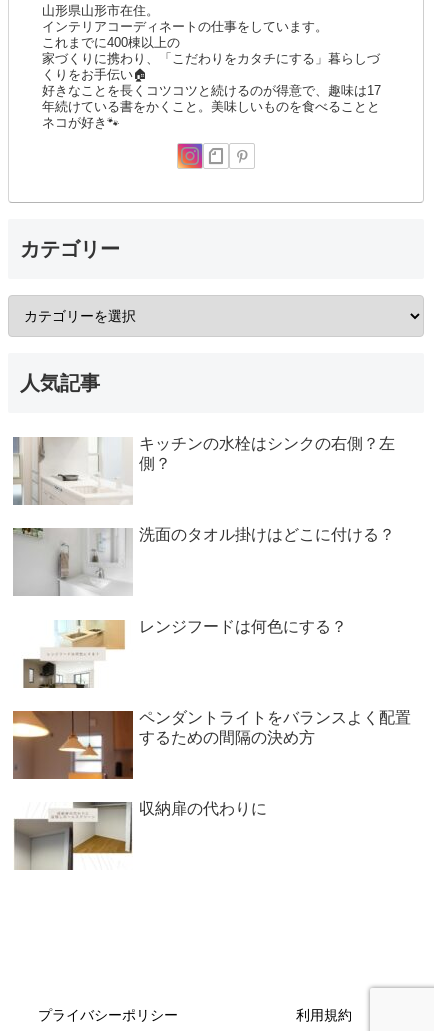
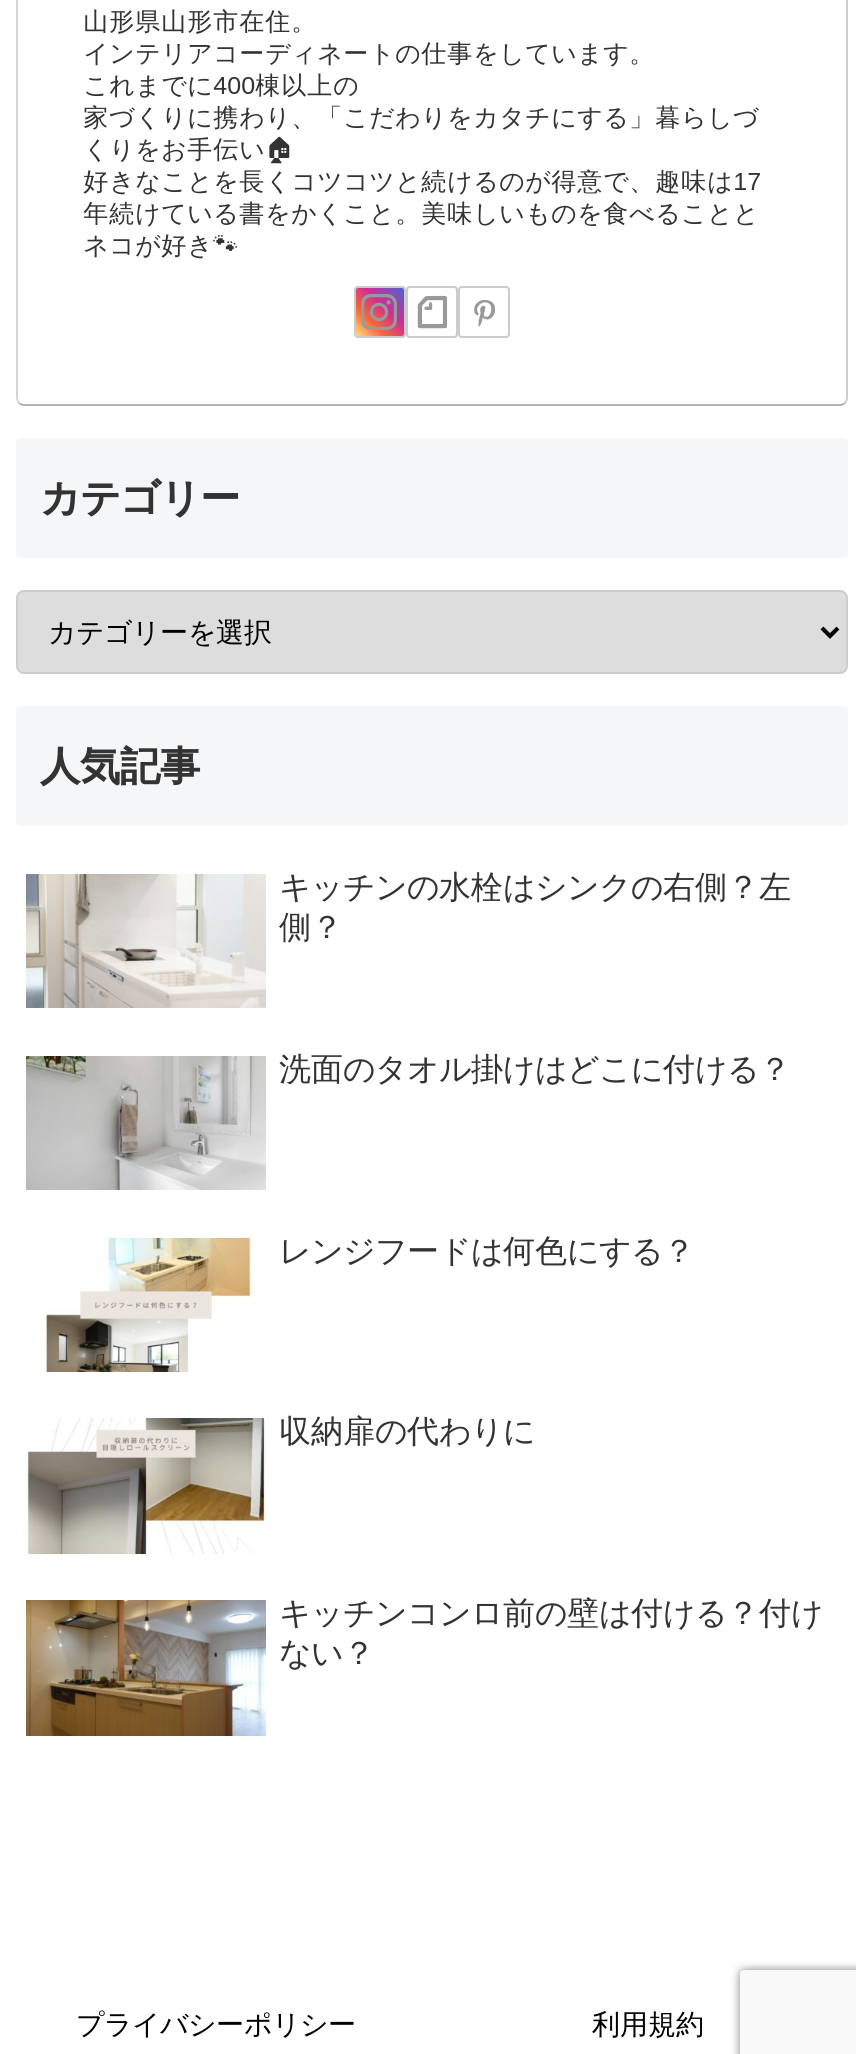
[12,709,411,780] [image] | ペンダントライトをバランスよく配置 | するための間隔の決め方 -> none
moved [13,800,267,871] -> [26,1414,535,1556]: [image] | 収納扉の代わりに
none -> [24,1596,823,1738] [image] | キッチンコンロ前の壁は付ける？付け | ない？

